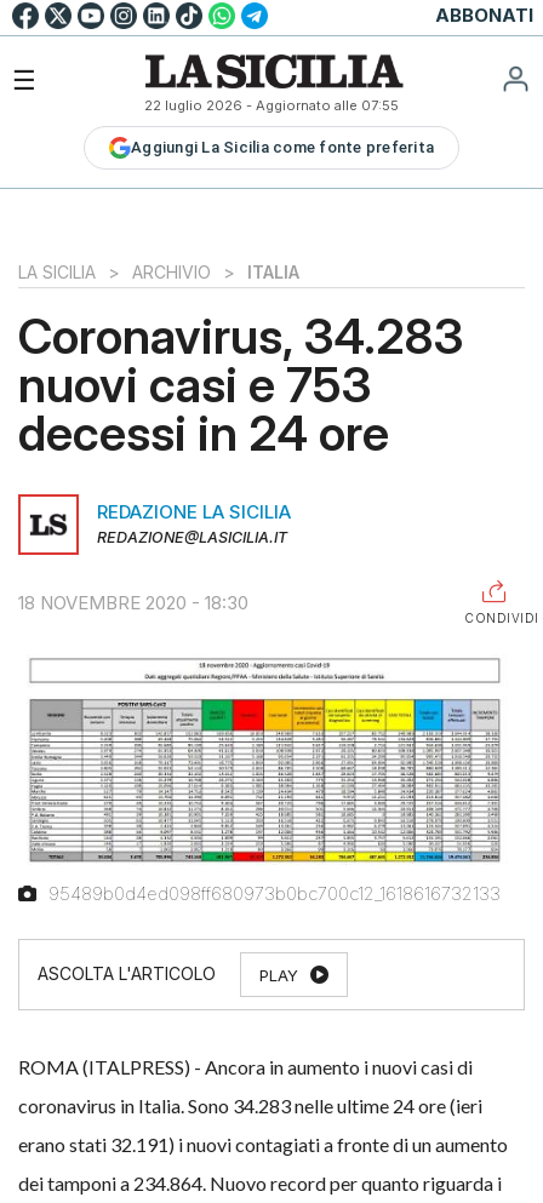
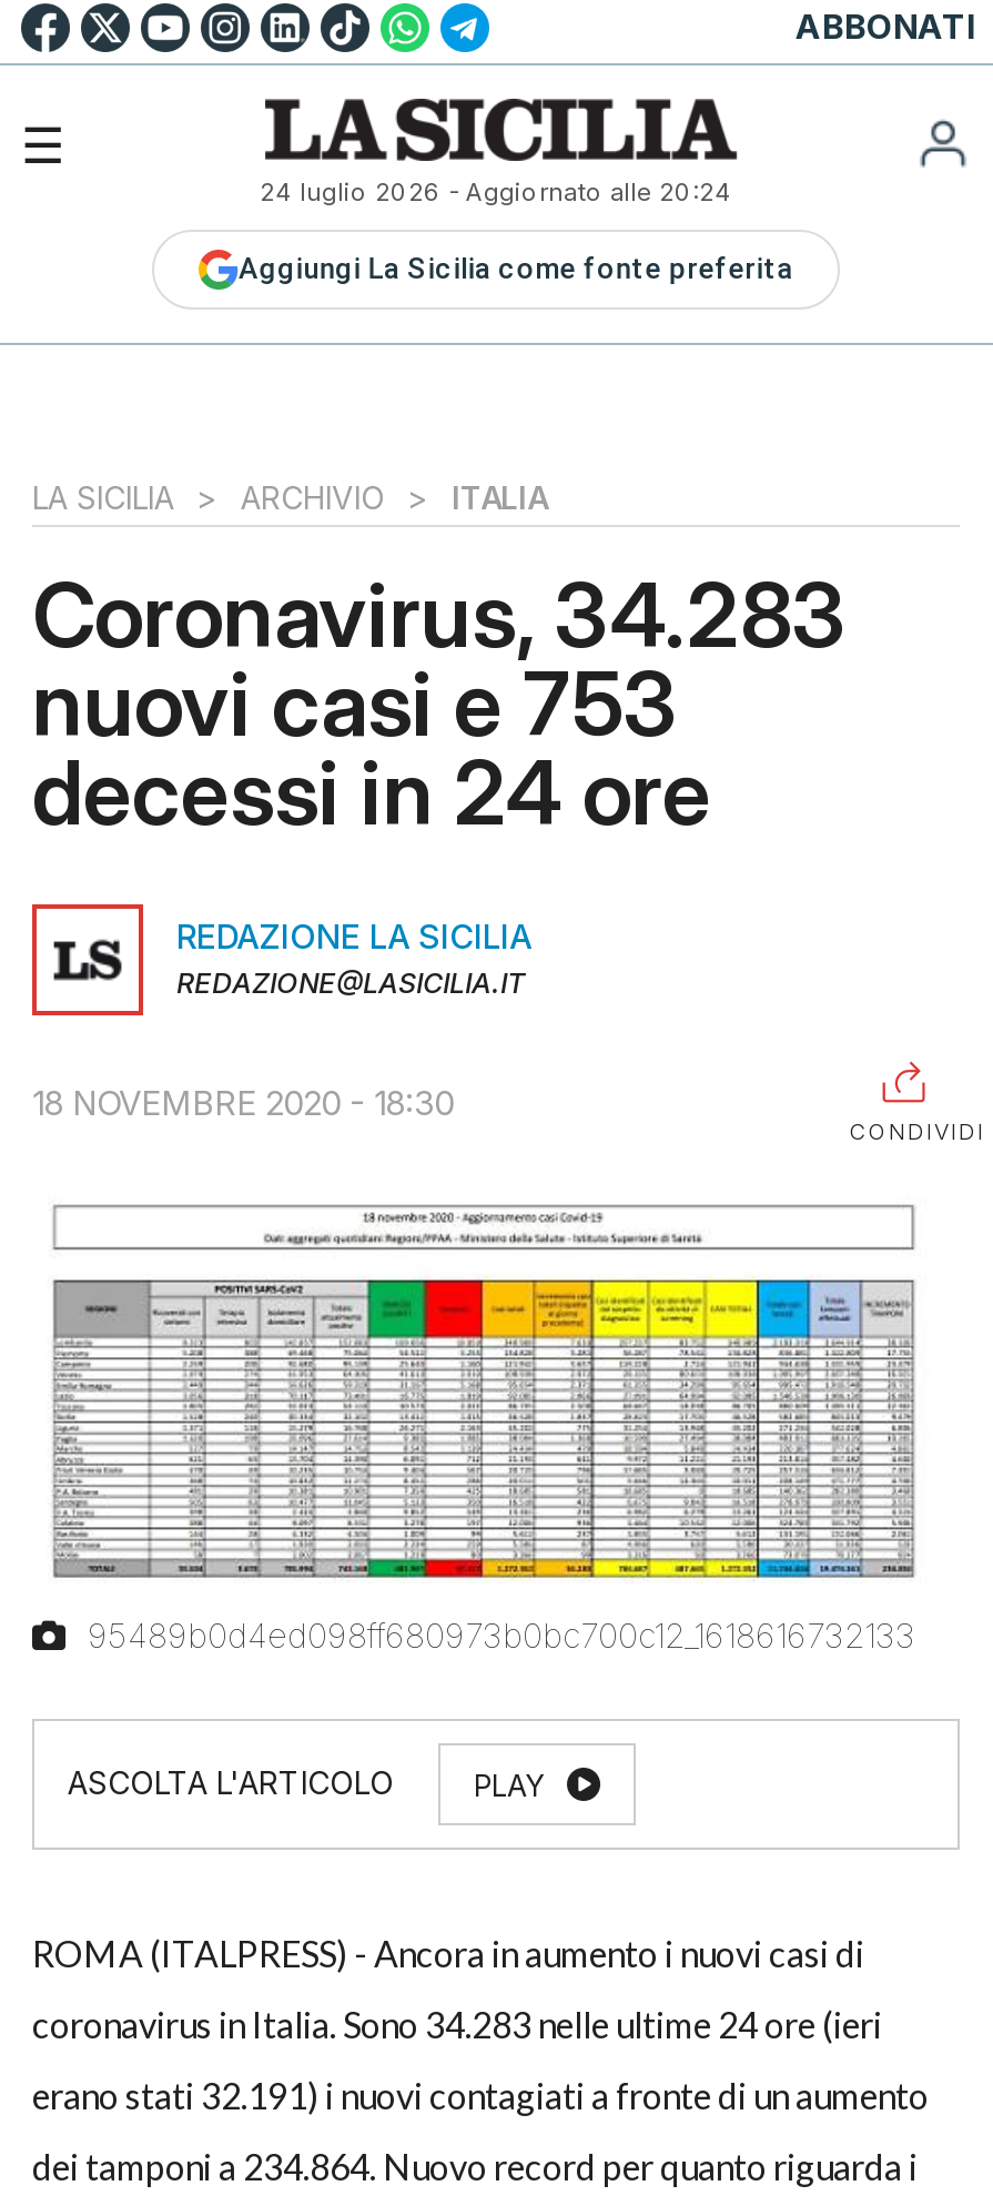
[144,96,399,113] 22 luglio 2026 - Aggiornato alle 07:55 -> [260,175,732,206] 24 luglio 2026 - Aggiornato alle 20:24

